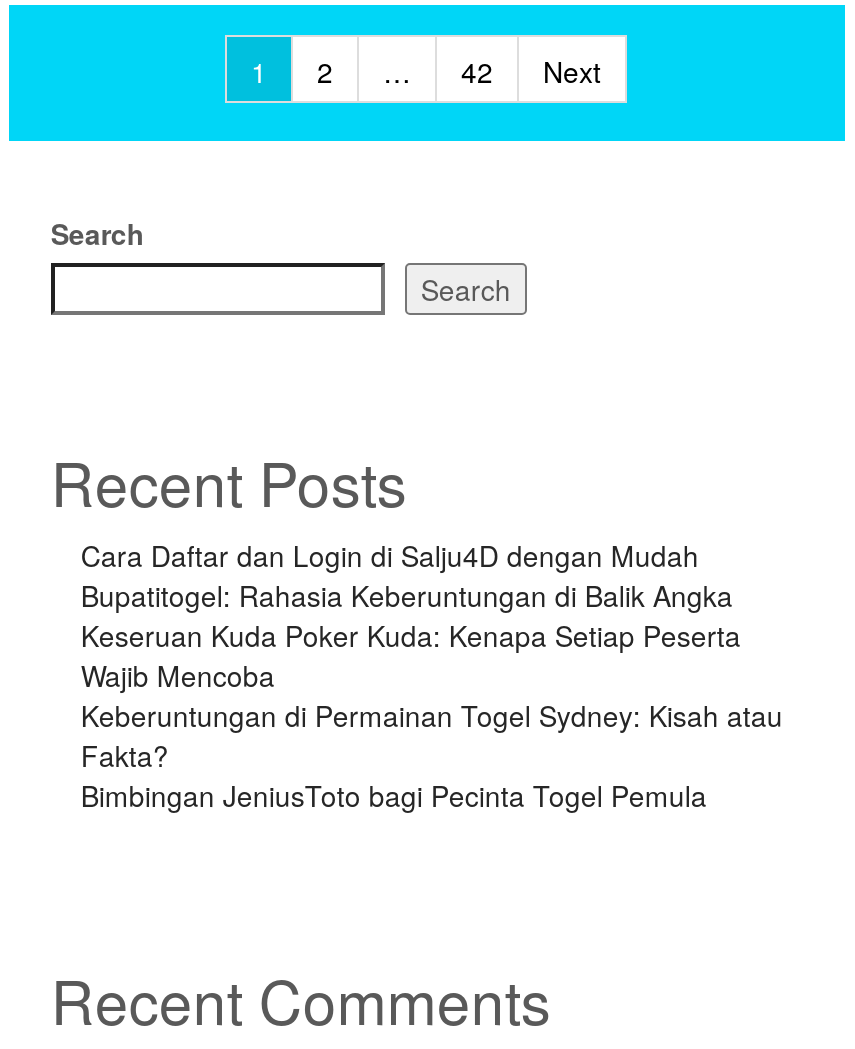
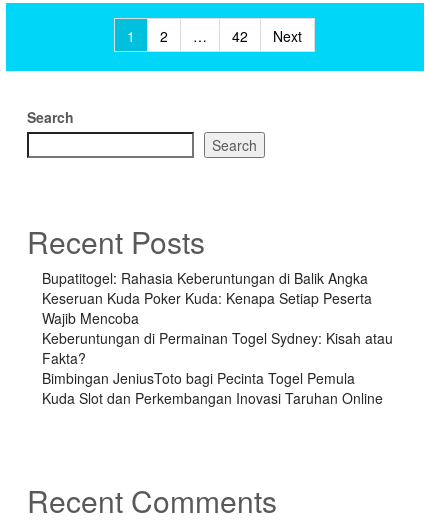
[81,534,699,574] Cara Daftar dan Login di Salju4D dengan Mudah -> none
moved [81,574,783,814] -> [42,268,393,388]: Bupatitogel: Rahasia Keberuntungan di Balik Angka | Keseruan Kuda Poker Kuda: Kenapa Setiap Peserta | Wajib Mencoba | Keberuntungan di Permainan Togel Sydney: Kisah atau | Fakta? | Bimbingan JeniusToto bagi Pecinta Togel Pemula
none -> [42,388,383,408] Kuda Slot dan Perkembangan Inovasi Taruhan Online

